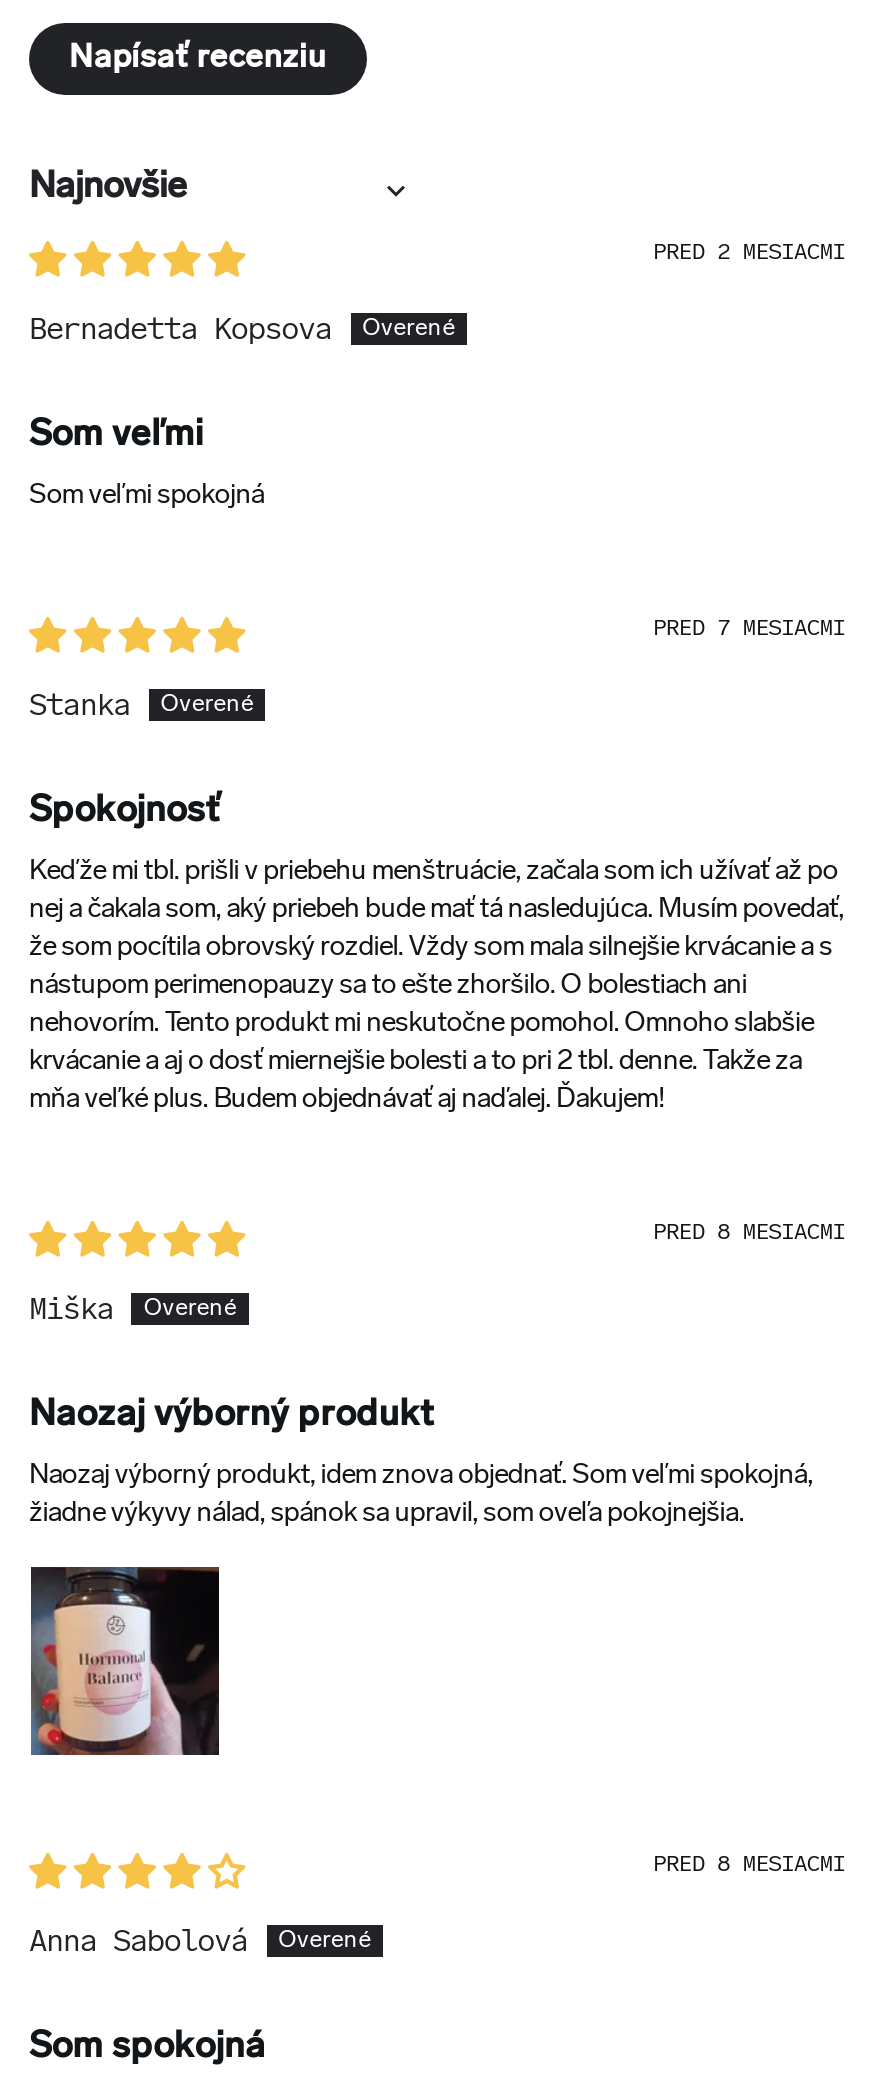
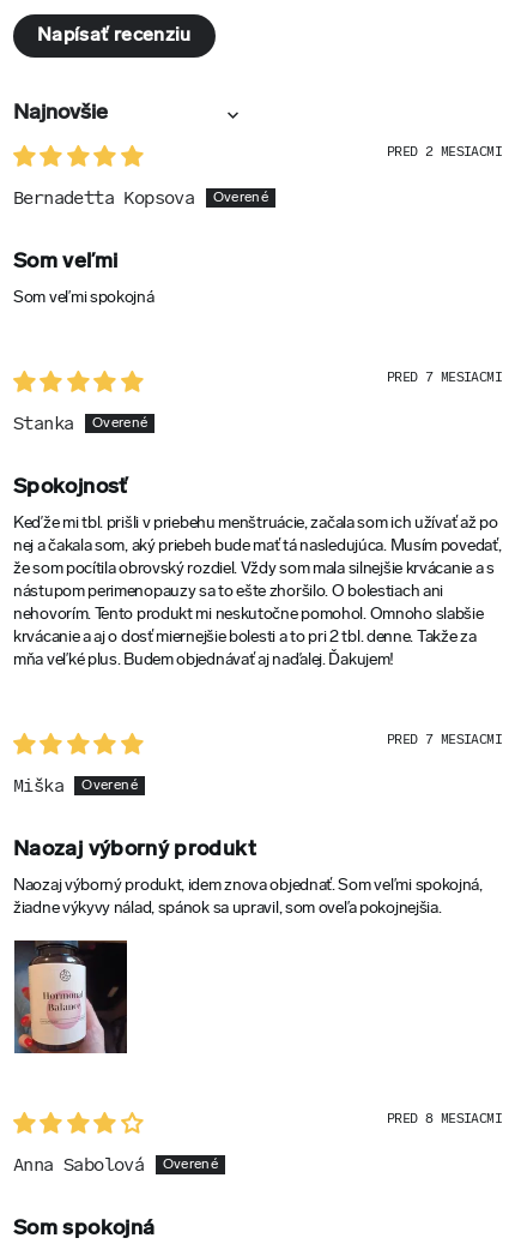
[653,1218,845,1246] PRED 8 MESIACMI -> [387,731,502,748] PRED 7 MESIACMI

